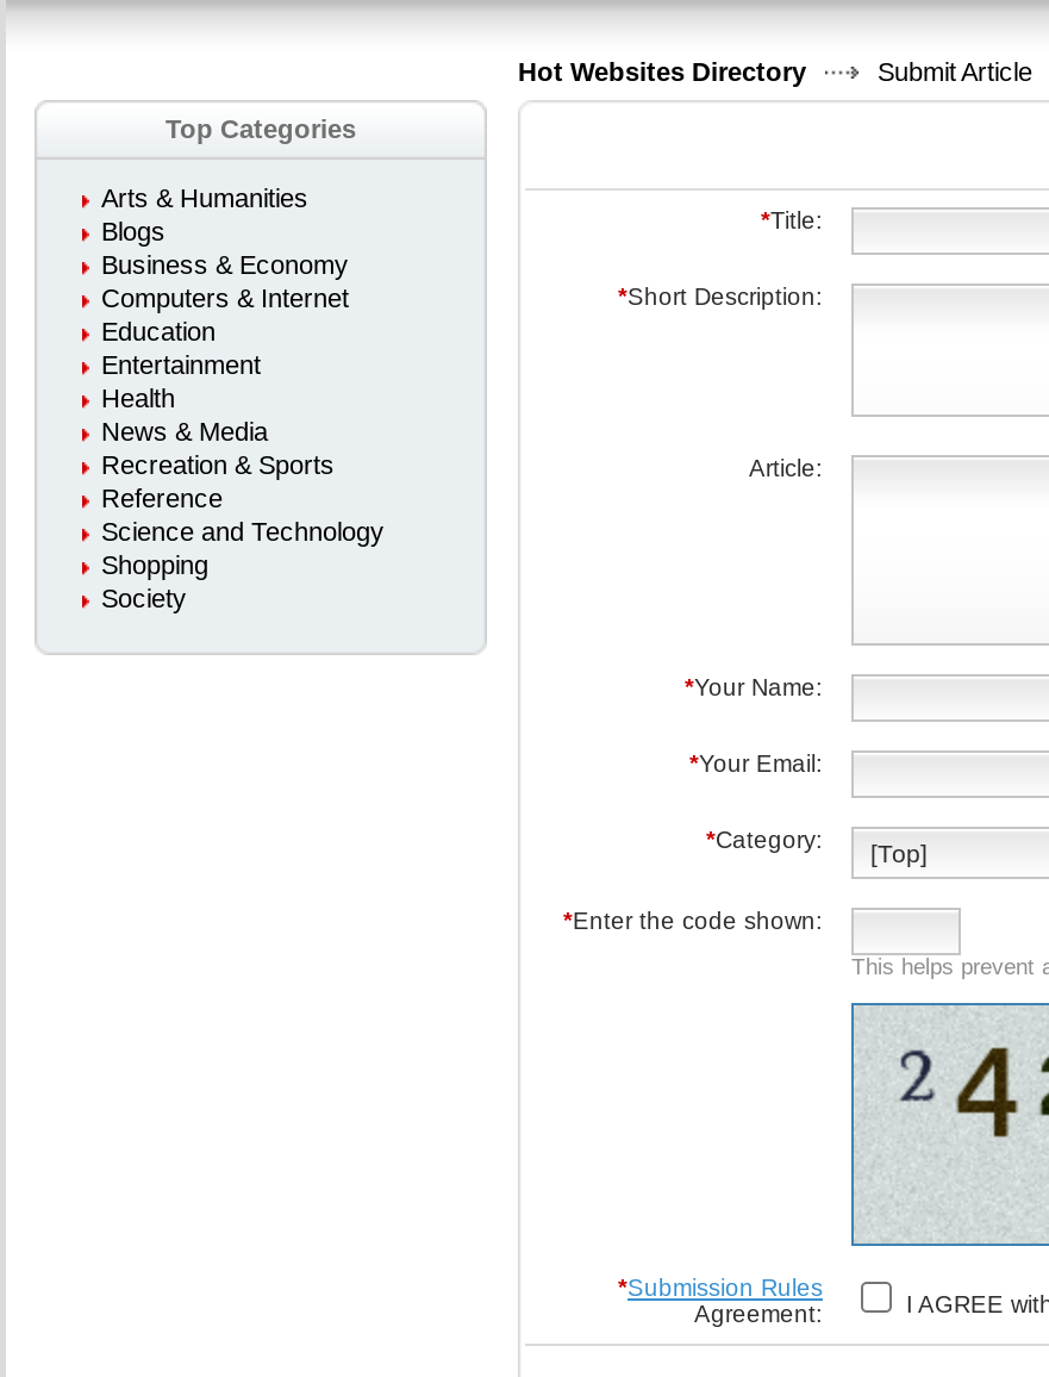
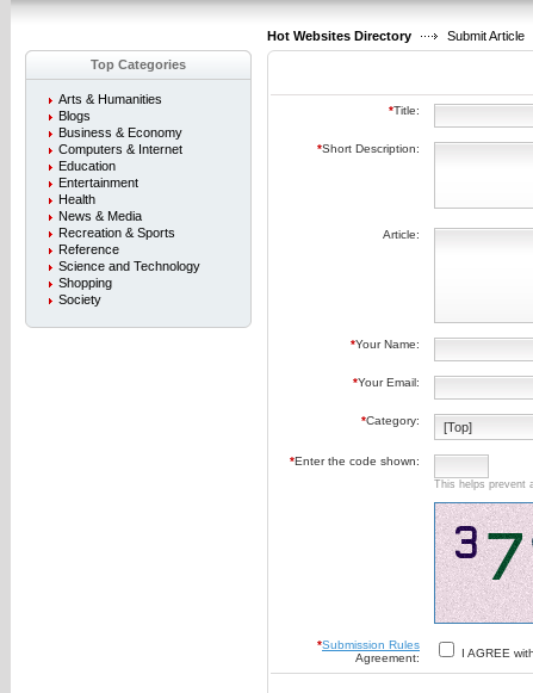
[856,1008,1042,1241] [image] -> [435,503,529,623] [image]

